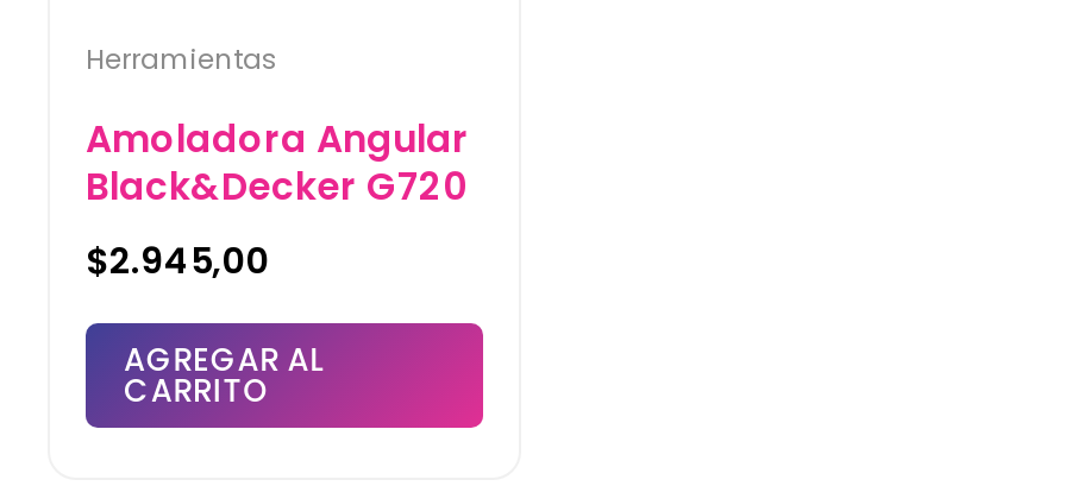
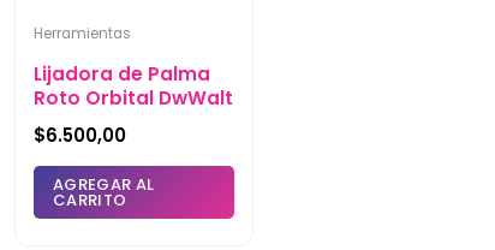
[86,114,469,212] Amoladora Angular | Black&Decker G720 -> [34,61,233,110] Lijadora de Palma | Roto Orbital DwWalt
[86,235,269,285] $2.945,00 -> [34,122,126,147] $6.500,00

